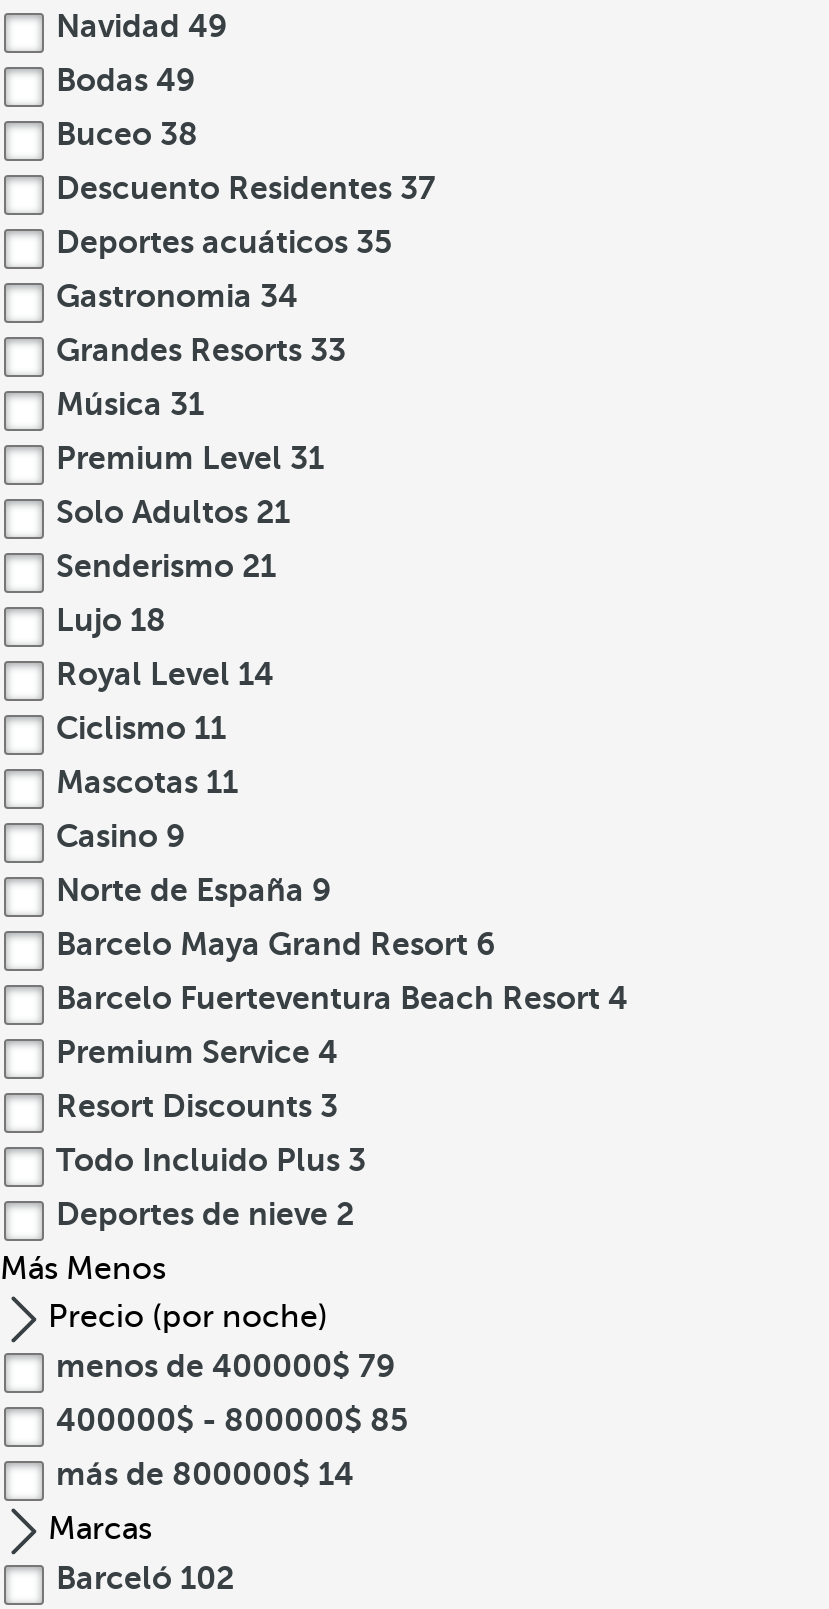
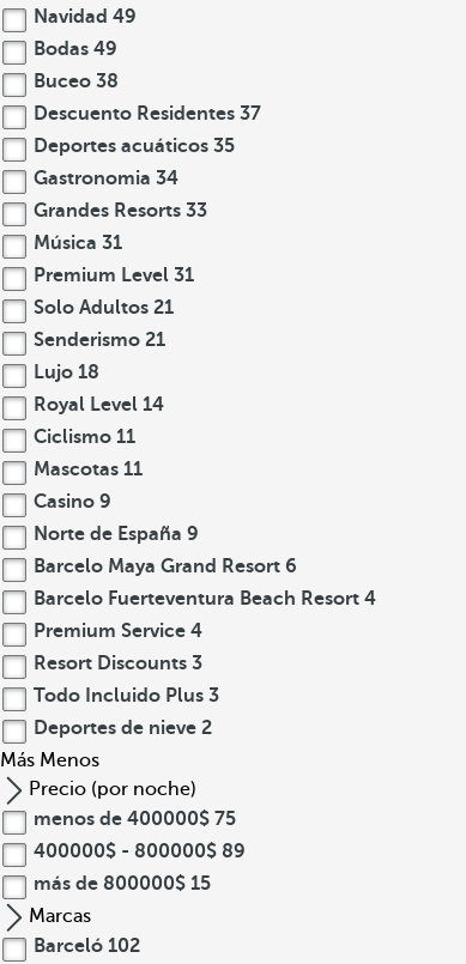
[48,1349,396,1385] menos de 400000$79 -> [29,808,236,830] menos de 400000$75
[48,1403,408,1439] 400000$ - 800000$85 -> [29,841,246,862] 400000$ - 800000$89
[48,1457,354,1493] más de 800000$14 -> [29,873,211,895] más de 800000$15

